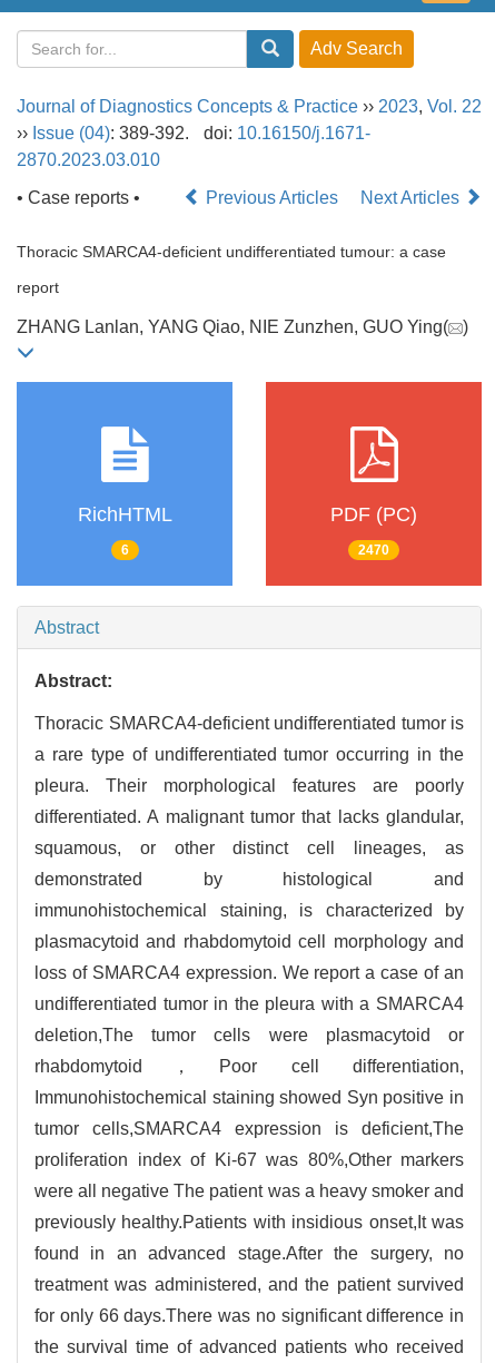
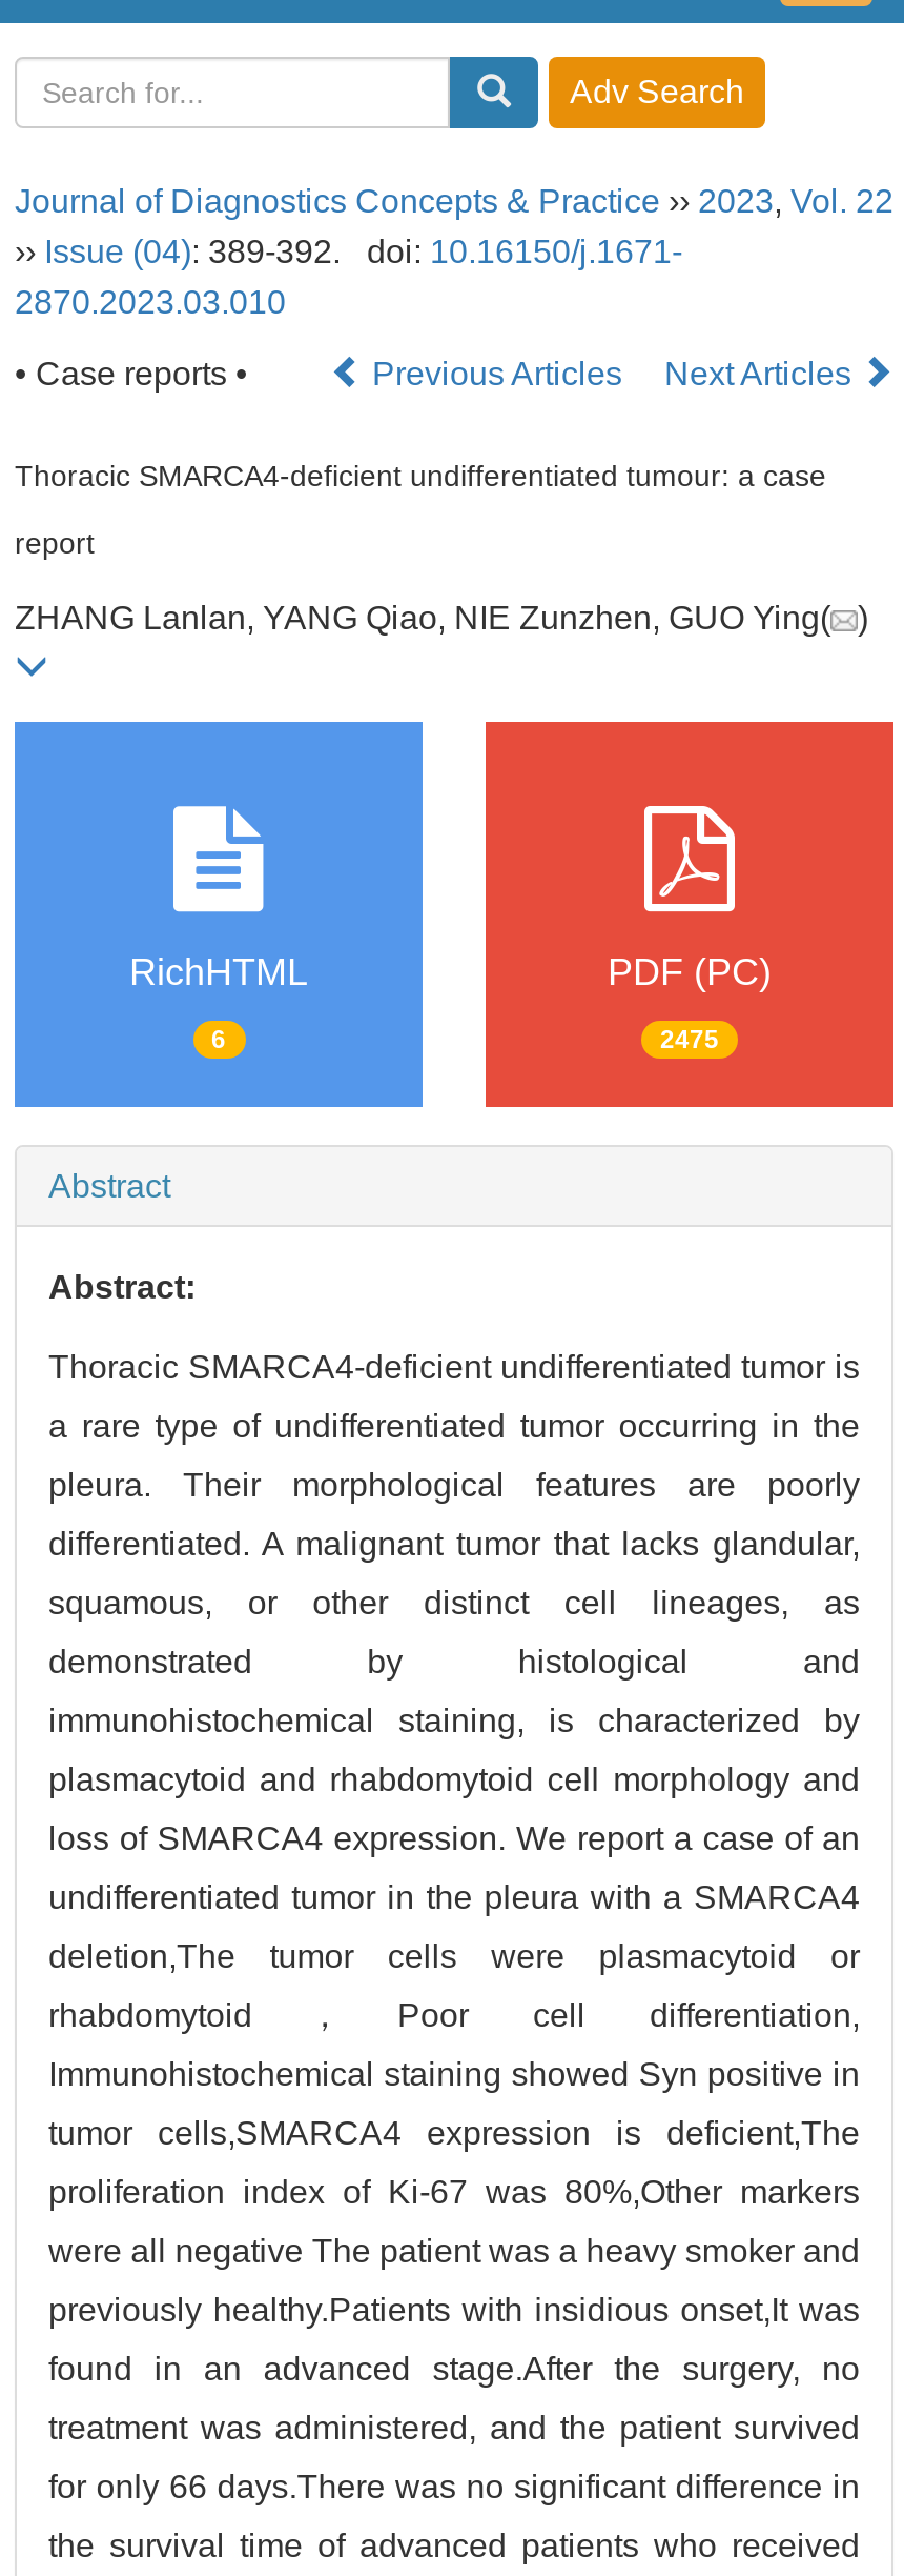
[358,543,389,558] 2470 -> [660,1026,719,1055] 2475

